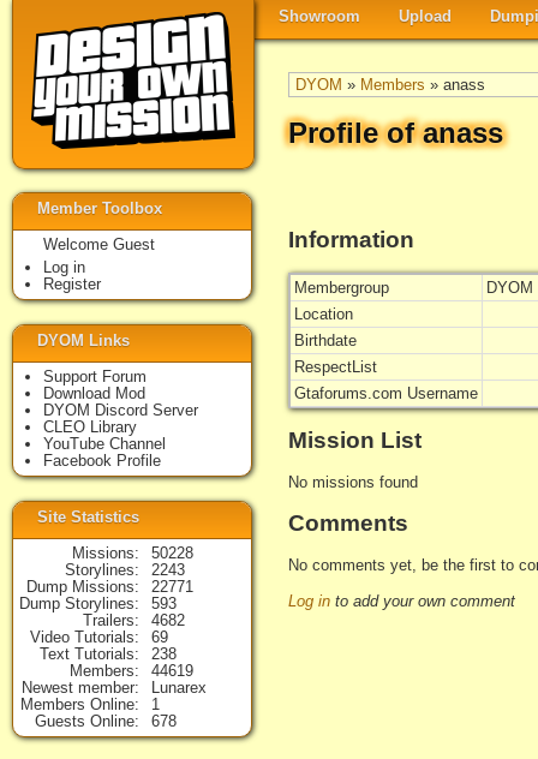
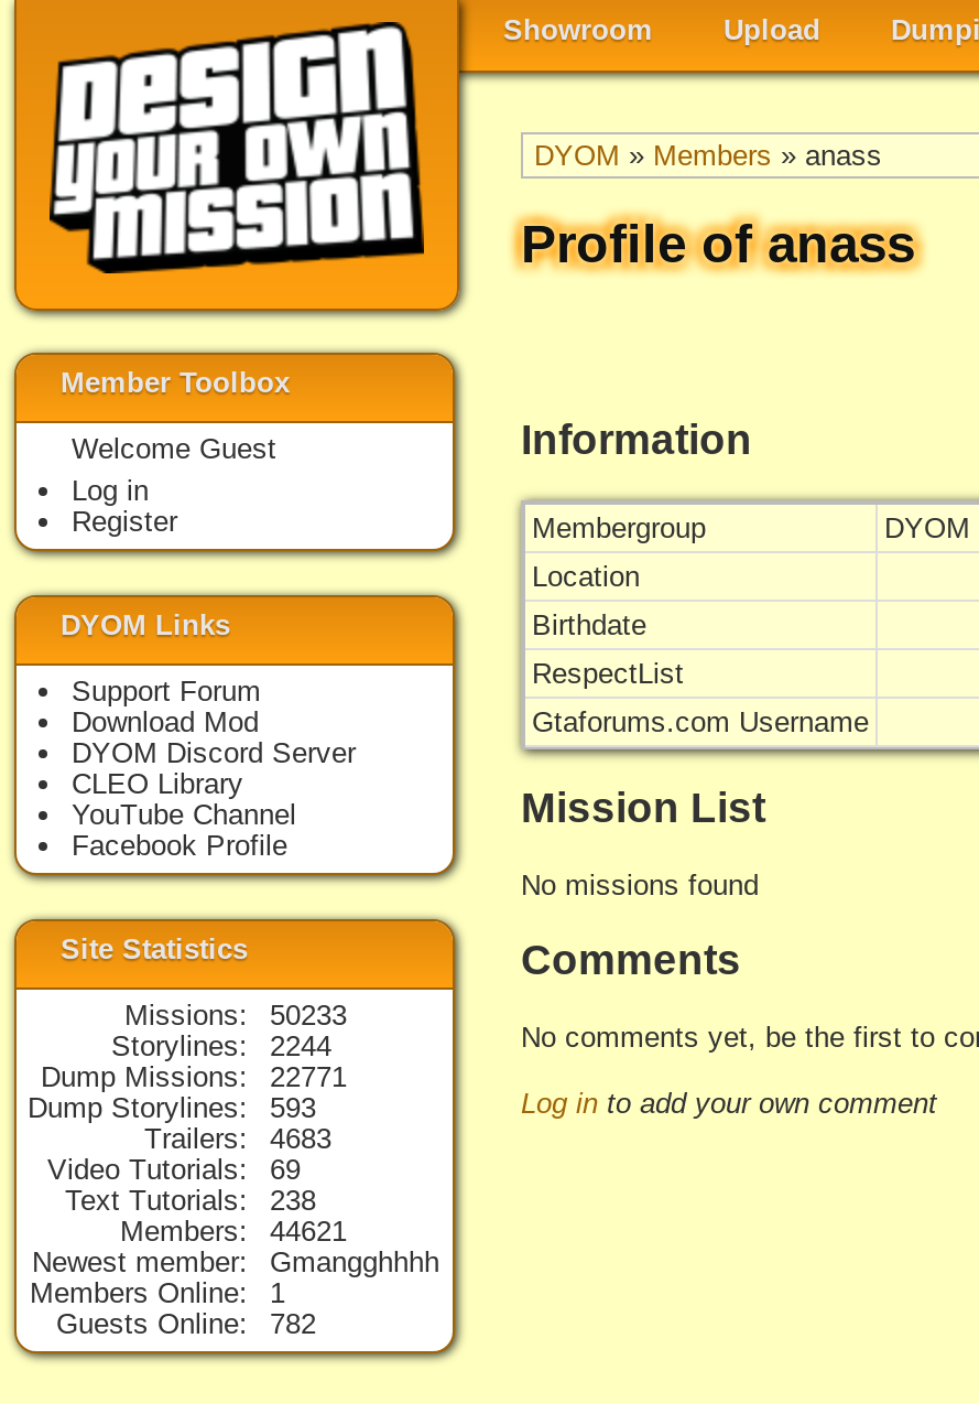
[72,544,193,562] Missions 50228 -> [124,999,347,1032] Missions 50233
[65,561,185,579] Storylines 2243 -> [111,1029,331,1062] Storylines 2244
[83,611,185,629] Trailers 4682 -> [144,1122,331,1155] Trailers 4683
[70,662,193,680] Members 44619 -> [120,1215,347,1248] Members 44621
[151,679,207,697] Lunarex -> [270,1245,439,1278] Gmangghhhh
[35,712,177,730] Guests Online 678 -> [56,1307,316,1340] Guests Online 782

